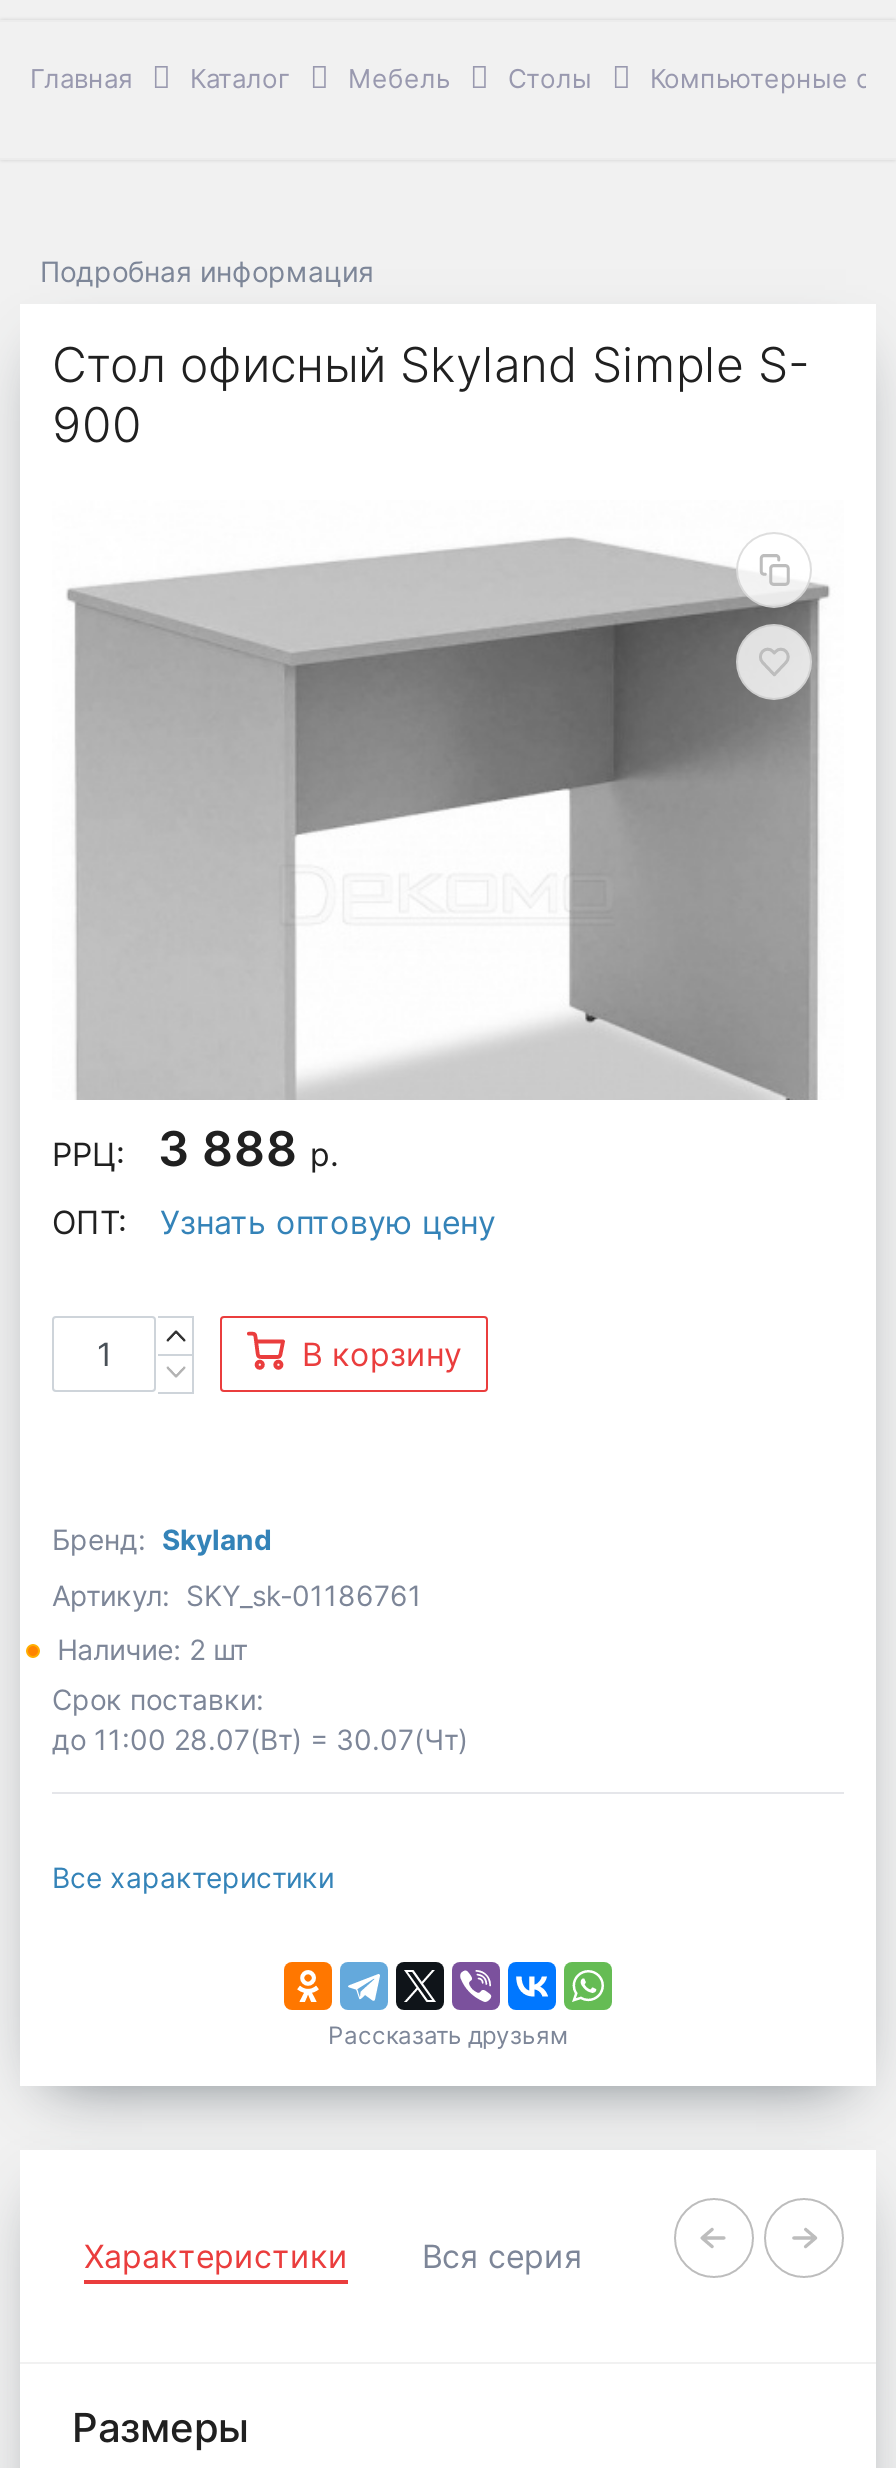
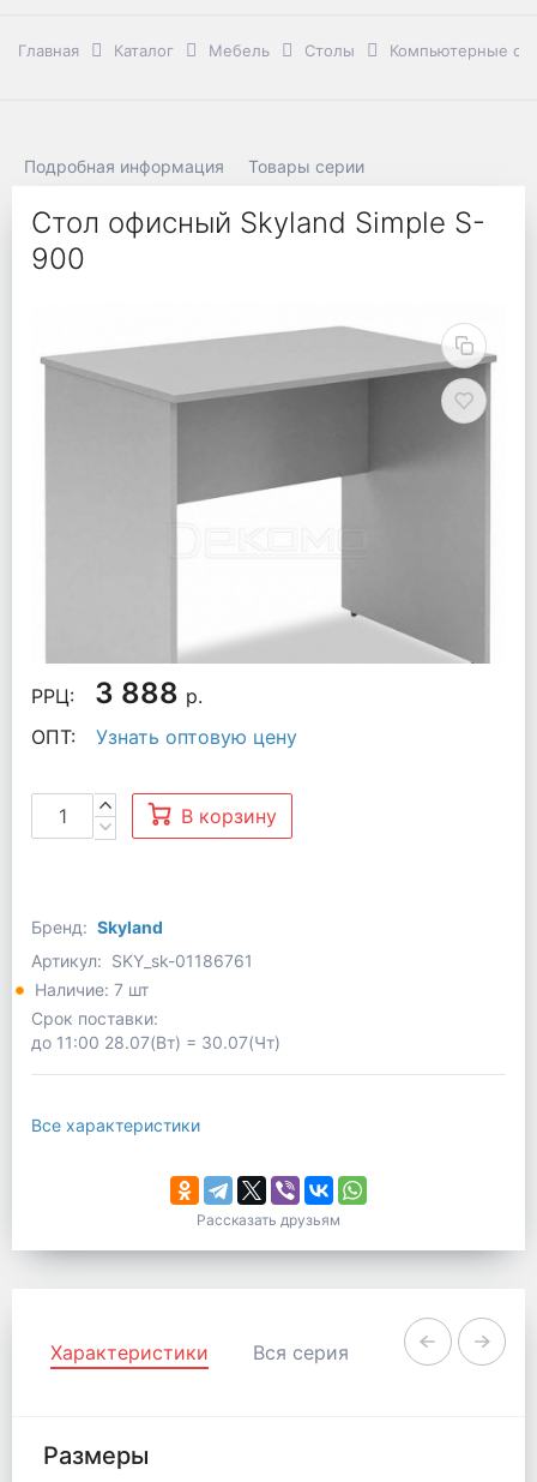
none -> [248,156,364,176] Товары серии
[49,1633,247,1667] Наличие: 2 шт -> [29,980,148,1000] Наличие: 7 шт

